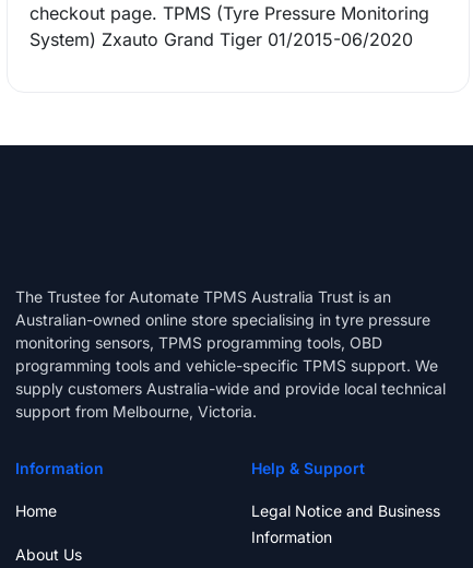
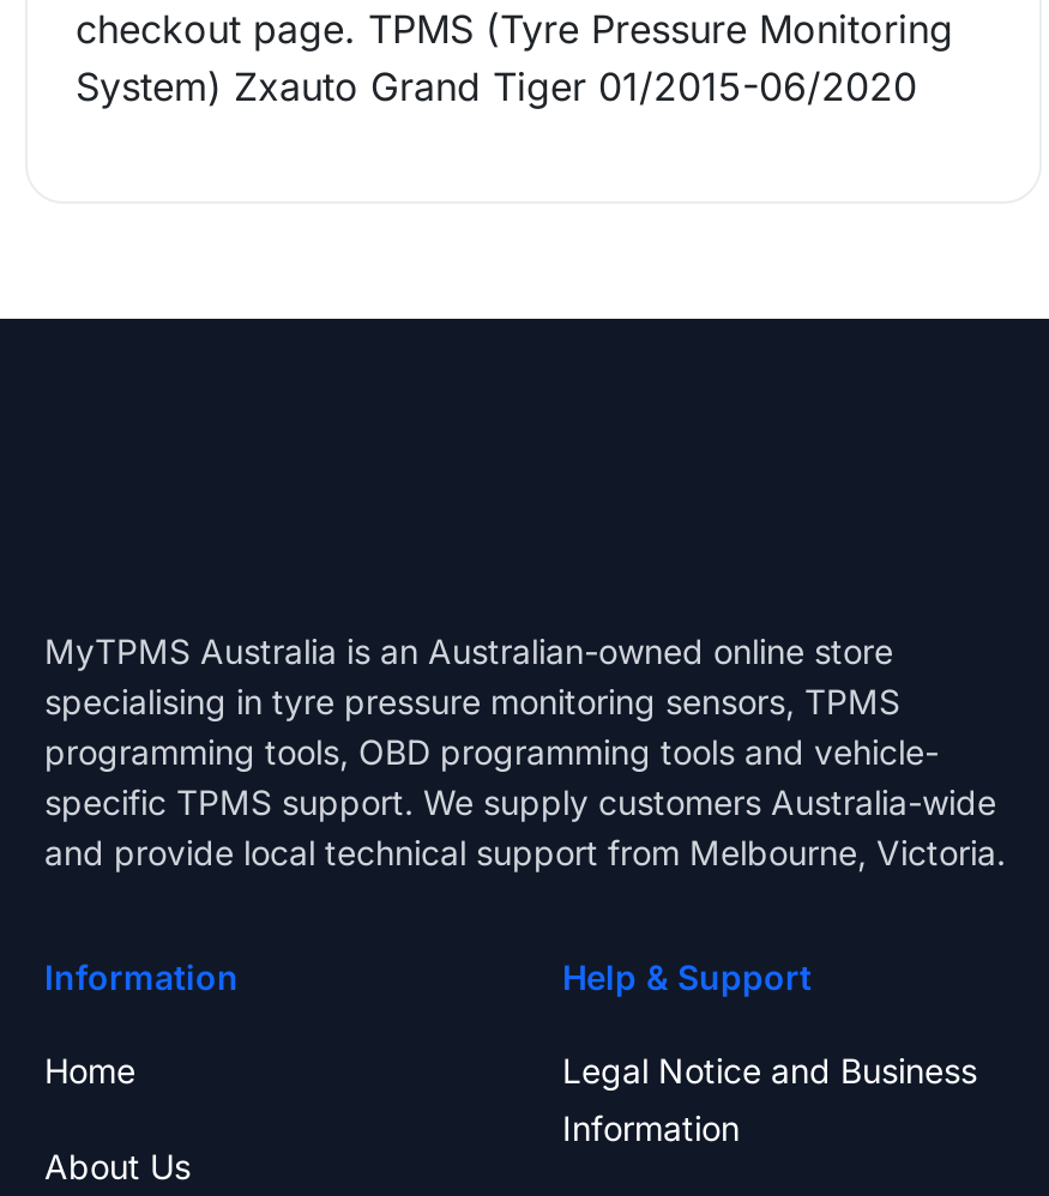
[15,287,446,421] The Trustee for Automate TPMS Australia Trust is an | Australian-owned online store specialising in tyre pressure | monitoring sensors, TPMS programming tools, OBD | programming tools and vehicle-specific TPMS support. We | supply customers Australia-wide and provide local technical | support from Melbourne, Victoria. -> [44,630,1006,872] MyTPMS Australia is an Australian-owned online store | specialising in tyre pressure monitoring sensors, TPMS | programming tools, OBD programming tools and vehicle- | specific TPMS support. We supply customers Australia-wide | and provide local technical support from Melbourne, Victoria.

